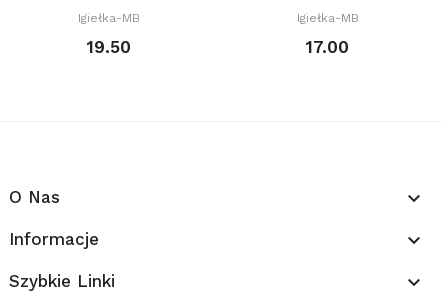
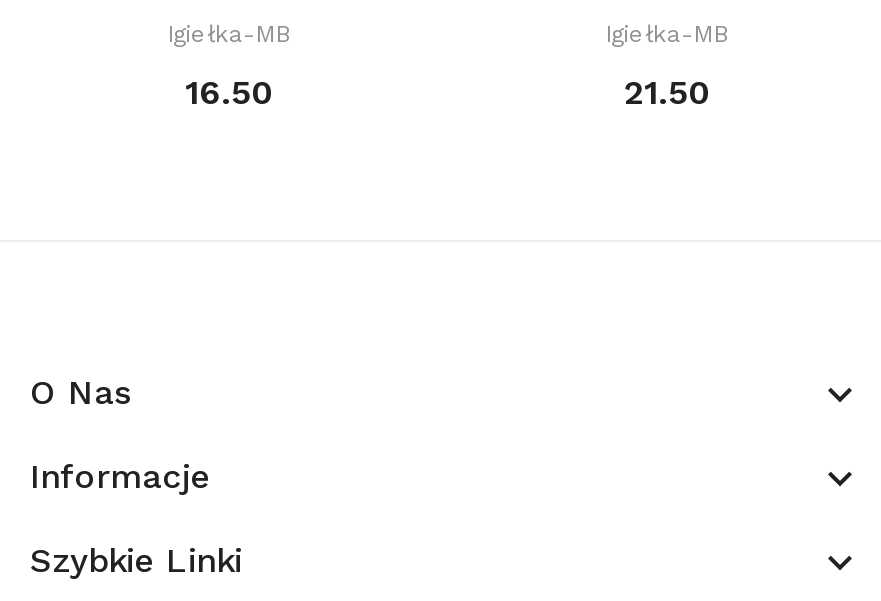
[86,36,130,56] 19.50 -> [185,71,273,111] 16.50
[306,36,349,56] 17.00 -> [624,71,710,111] 21.50

